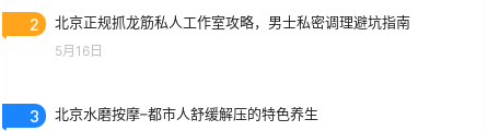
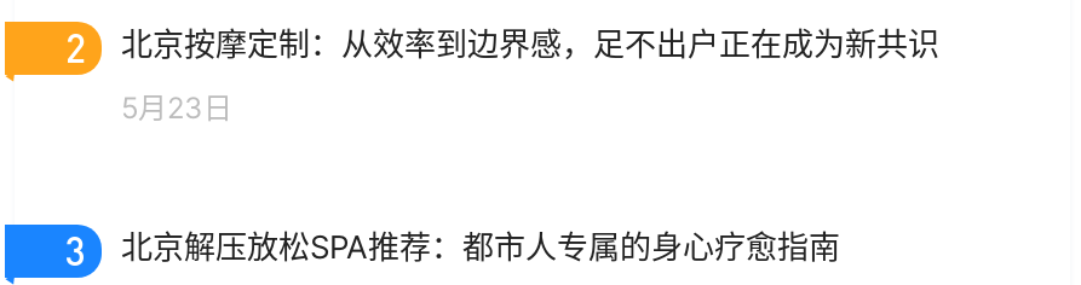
[55,13,410,31] 北京正规抓龙筋私人工作室攻略，男士私密调理避坑指南 -> [121,24,939,63] 北京按摩定制：从效率到边界感，足不出户正在成为新共识
[55,43,103,59] 5月16日 -> [121,90,232,126] 5月23日
[55,105,318,122] 北京水磨按摩–都市人舒缓解压的特色养生 -> [121,227,840,266] 北京解压放松SPA推荐：都市人专属的身心疗愈指南

